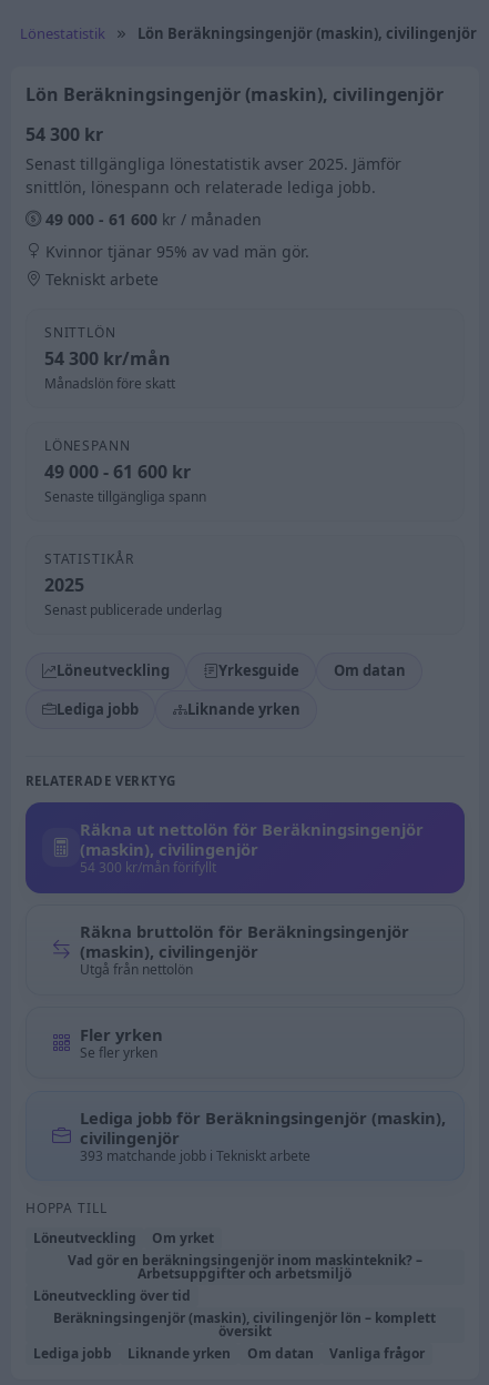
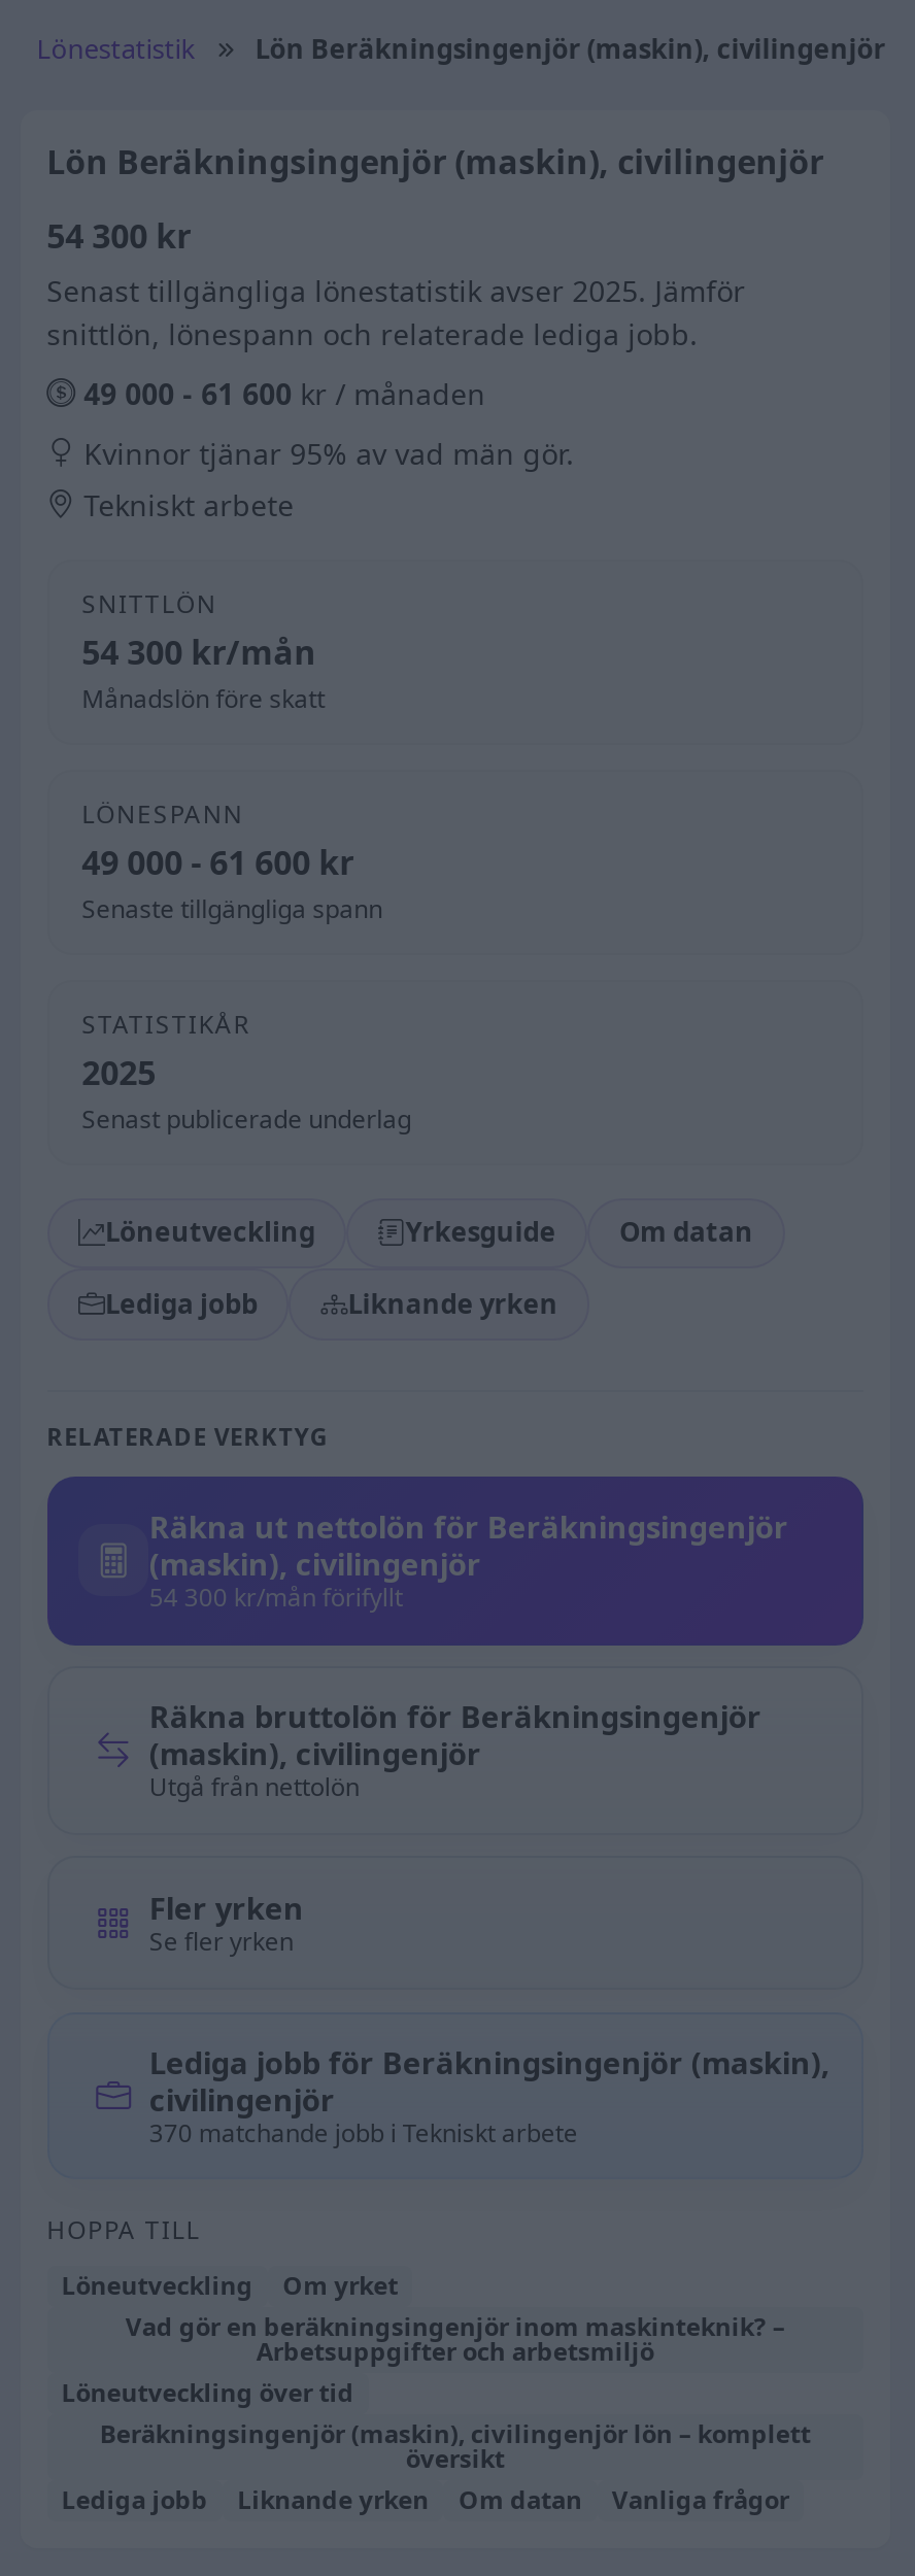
[80,1147,311,1165] 393 matchande jobb i Tekniskt arbete -> [149,2116,578,2151] 370 matchande jobb i Tekniskt arbete

